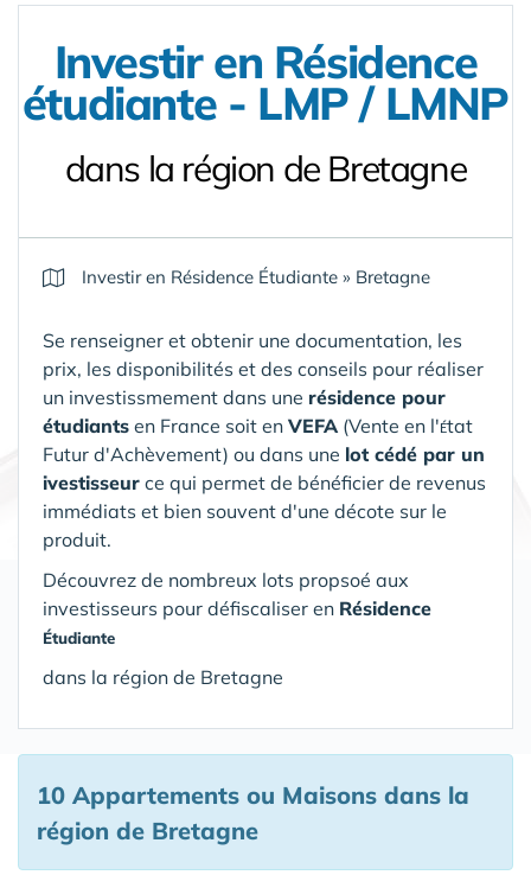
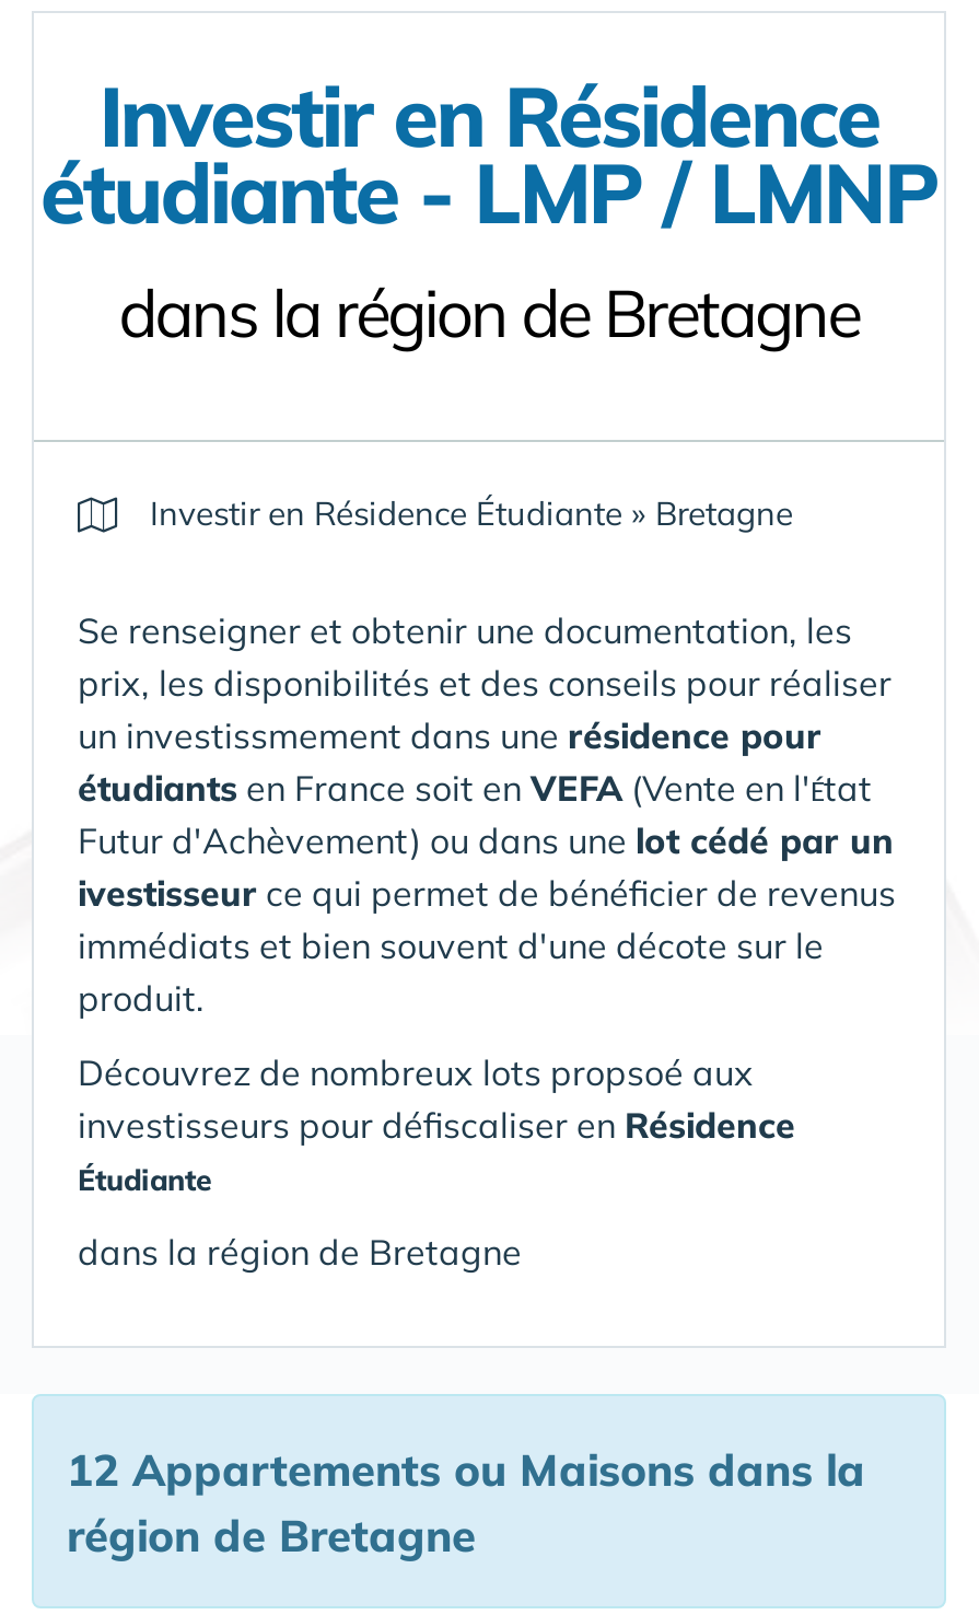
[37,780,469,810] 10 Appartements ou Maisons dans la -> [67,1442,865,1497] 12 Appartements ou Maisons dans la

